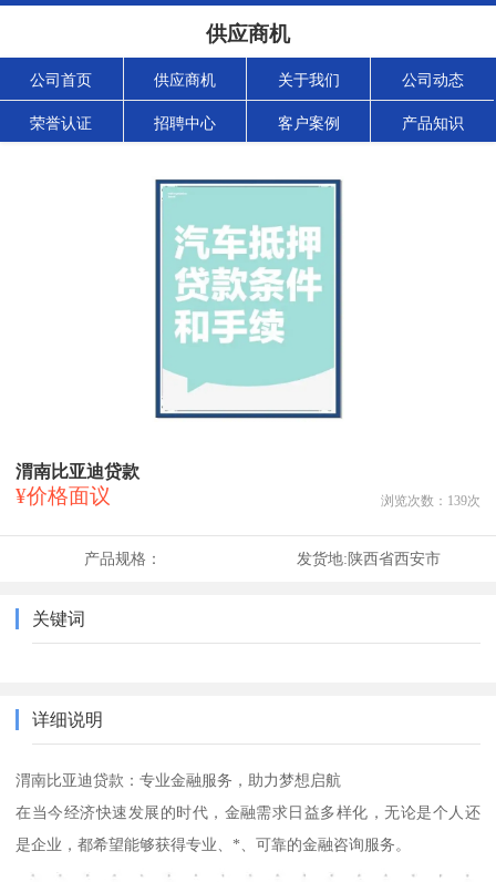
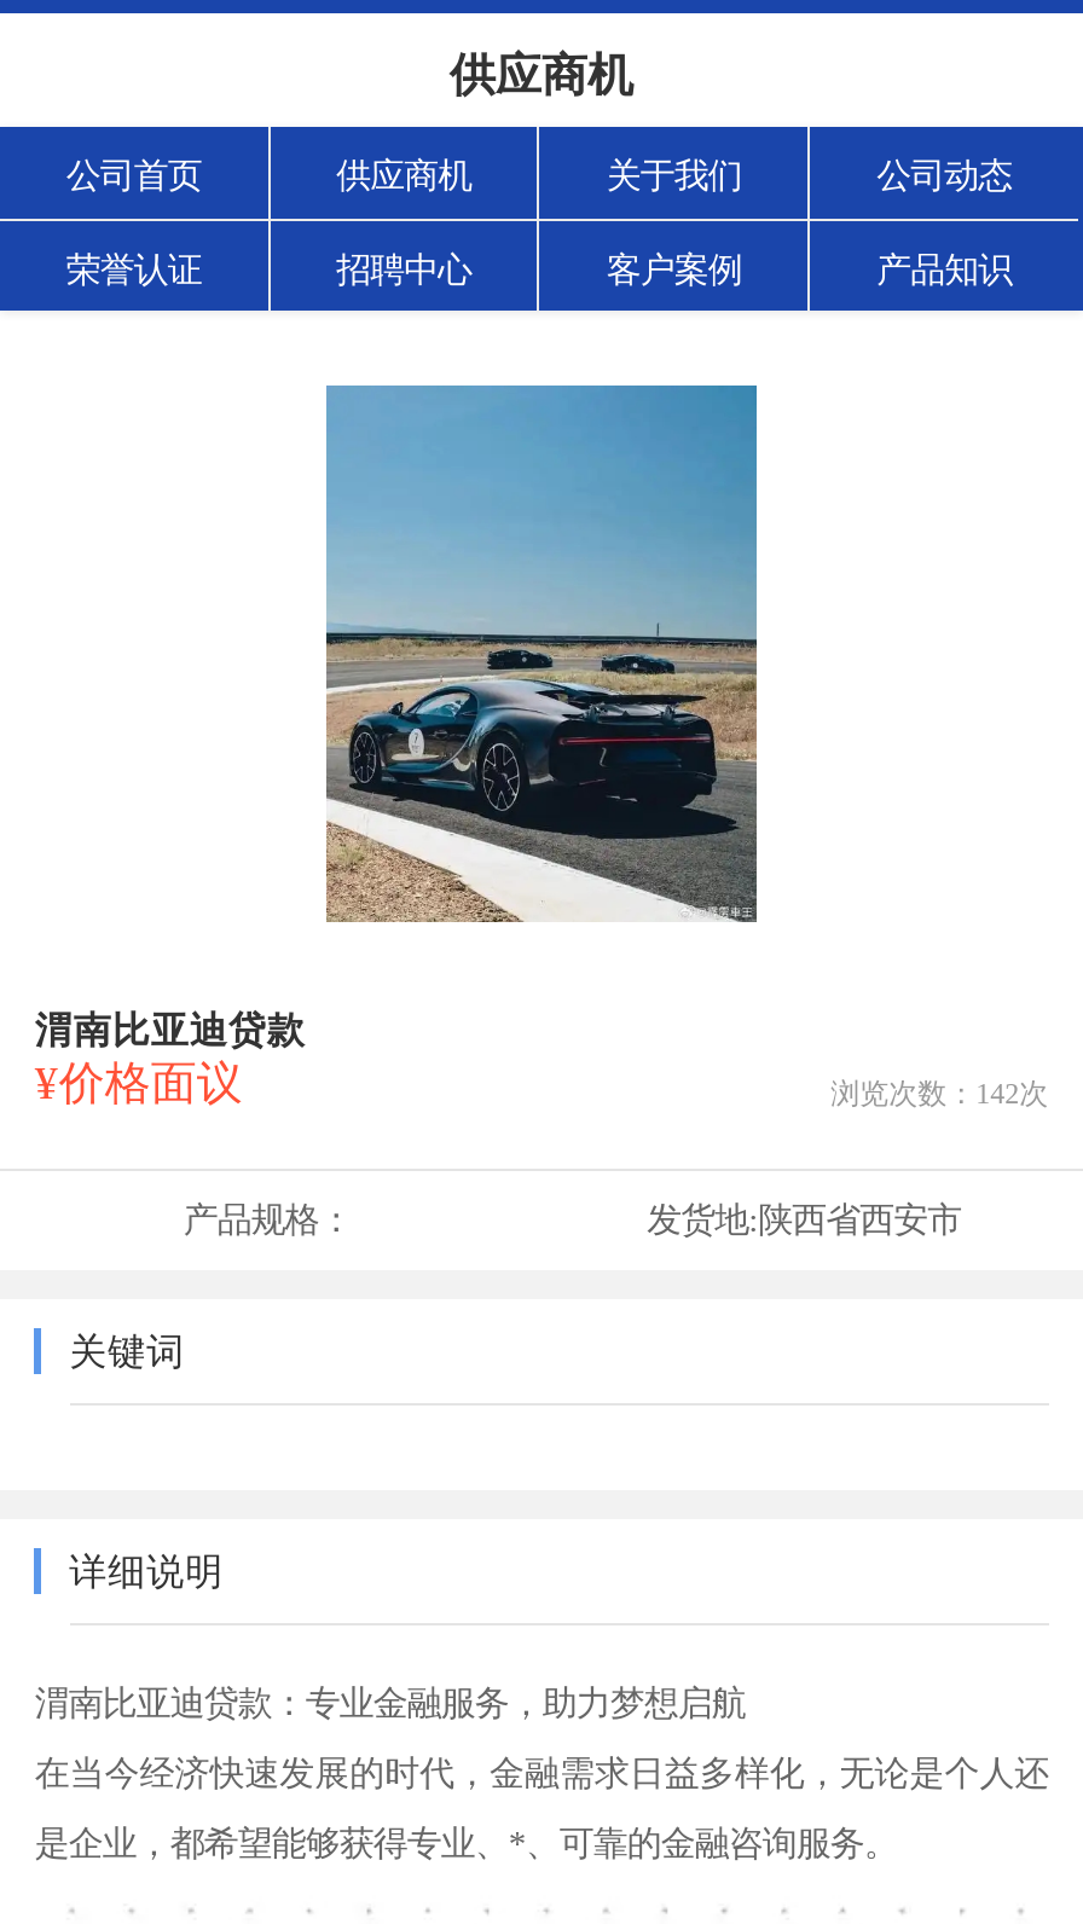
[149,176,347,422] [image] -> [324,383,759,925] [image]
[381,493,480,509] 浏览次数：139次 -> [831,1077,1048,1111] 浏览次数：142次

